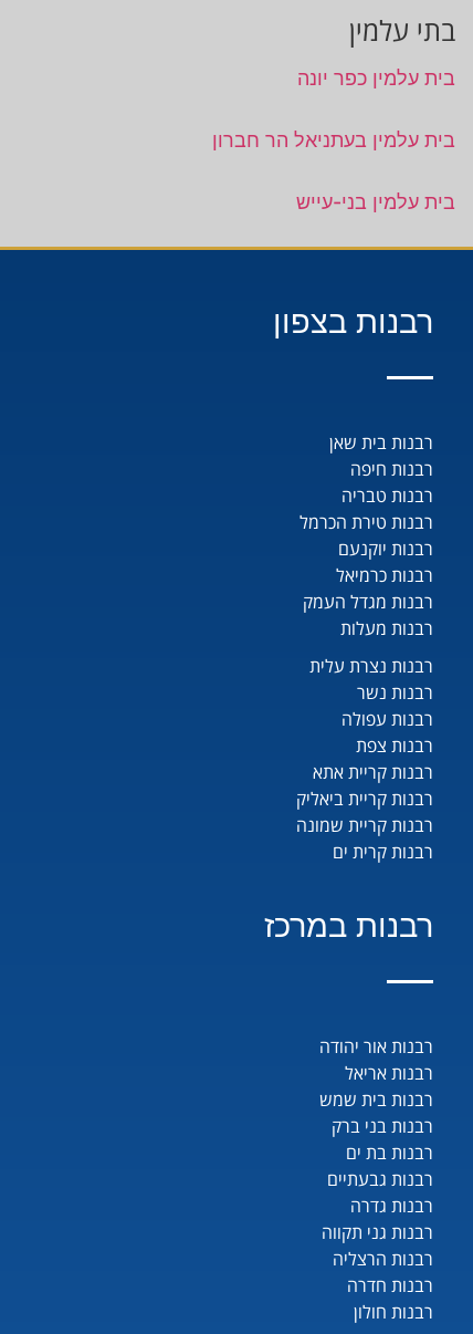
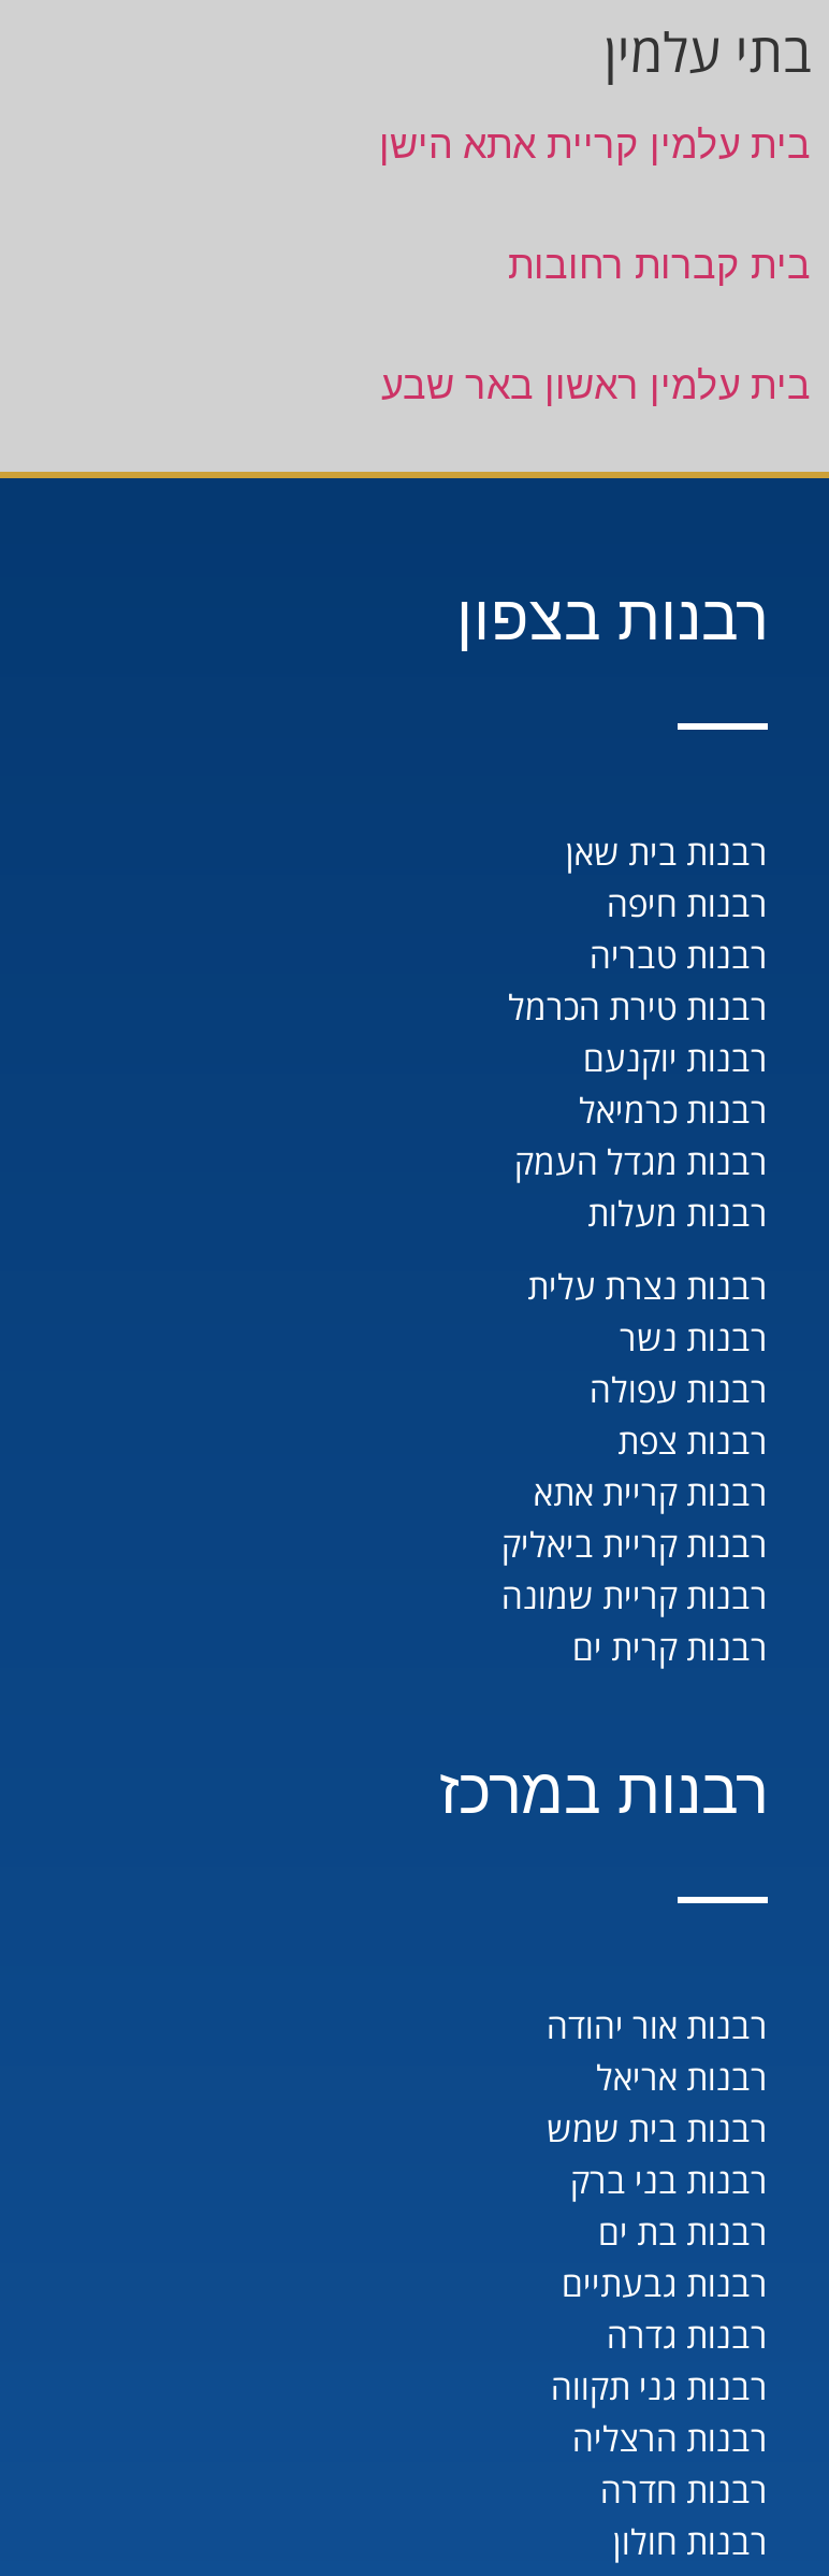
[297,66,455,89] בית עלמין כפר יונה -> [379,121,811,166] בית עלמין קריית אתא הישן
[212,128,455,151] בית עלמין בעתניאל הר חברון -> [508,241,811,286] בית קברות רחובות
[296,190,455,213] בית עלמין בני-עייש -> [381,361,811,406] בית עלמין ראשון באר שבע

